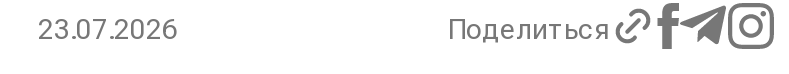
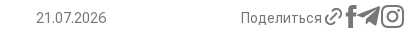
[38,13,178,45] 23.07.2026 -> [36,10,106,26] 21.07.2026

